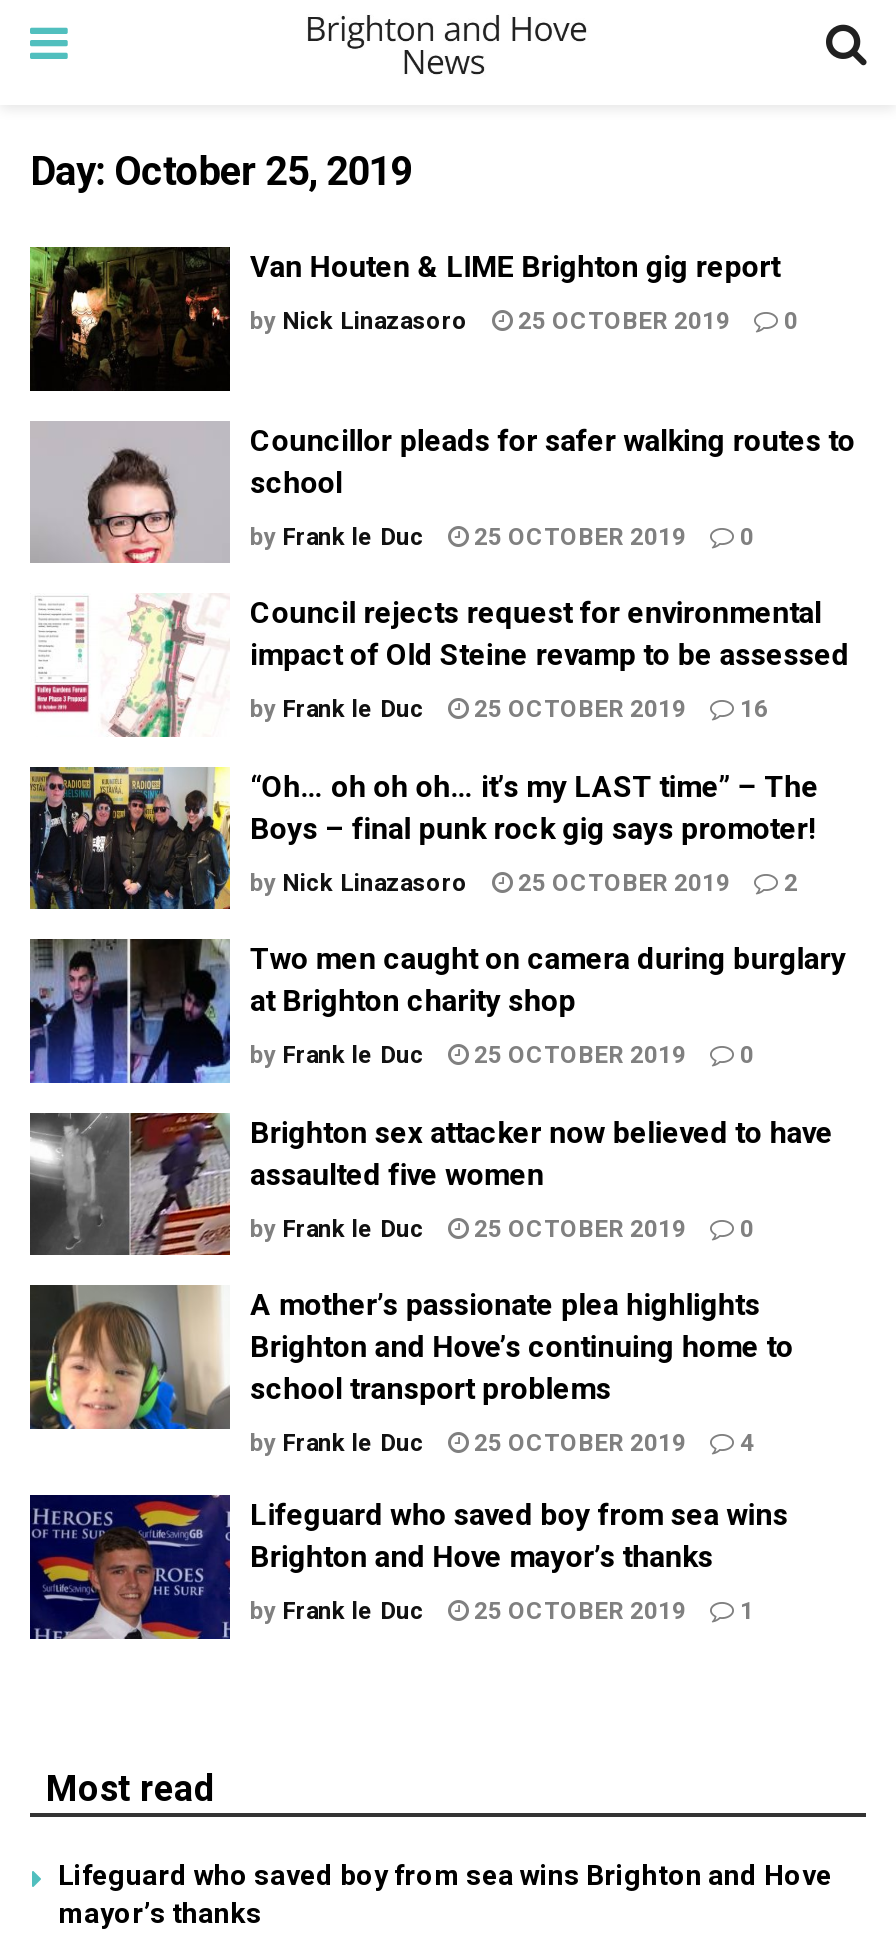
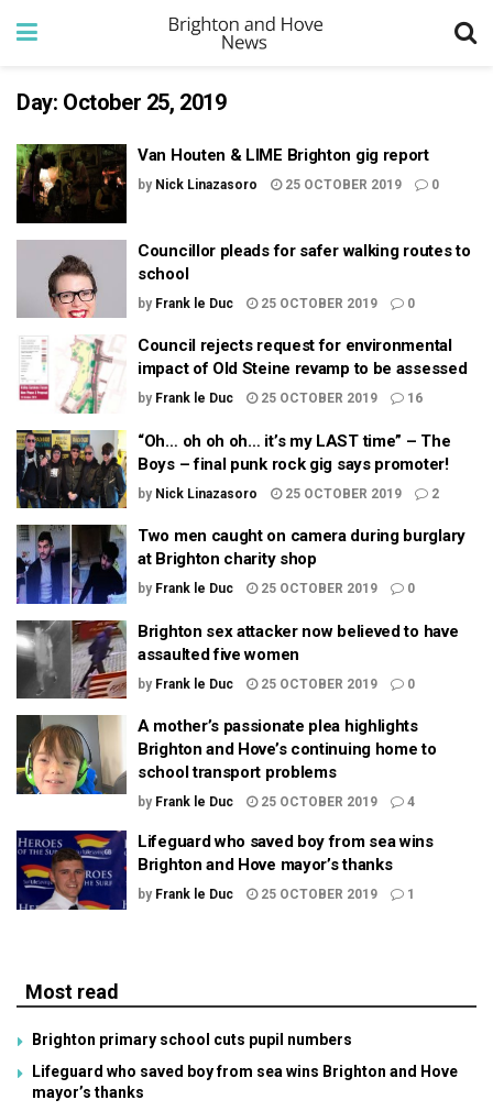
none -> [32,1030,352,1048] Brighton primary school cuts pupil numbers

